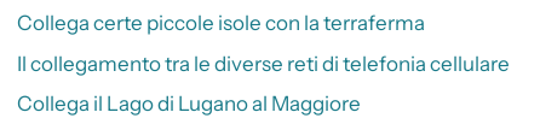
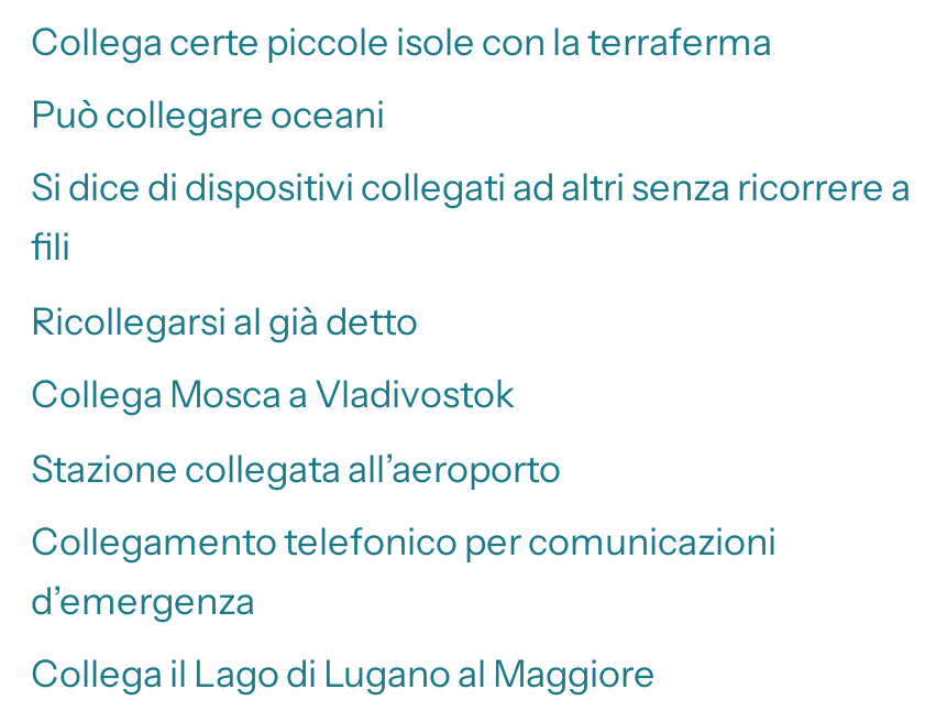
[17,52,510,76] Il collegamento tra le diverse reti di telefonia cellulare -> [31,92,911,623] Può collegare oceani | Si dice di dispositivi collegati ad altri senza ricorrere a | fili | Ricollegarsi al già detto | Collega Mosca a Vladivostok | Stazione collegata all’aeroporto | Collegamento telefonico per comunicazioni | d’emergenza

